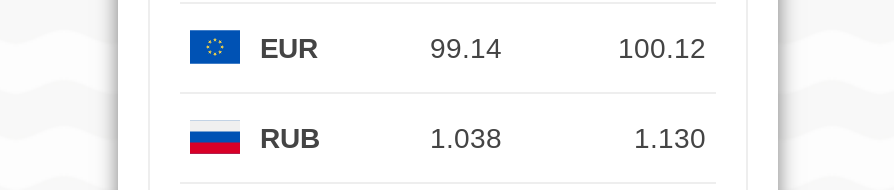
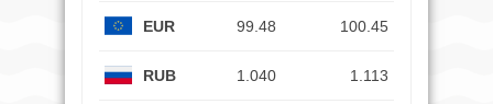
[430,32,502,64] 99.14 -> [237,18,276,35] 99.48
[618,32,706,64] 100.12 -> [340,18,388,35] 100.45
[430,122,502,154] 1.038 -> [237,67,276,84] 1.040
[634,122,706,154] 1.130 -> [350,67,388,84] 1.113

